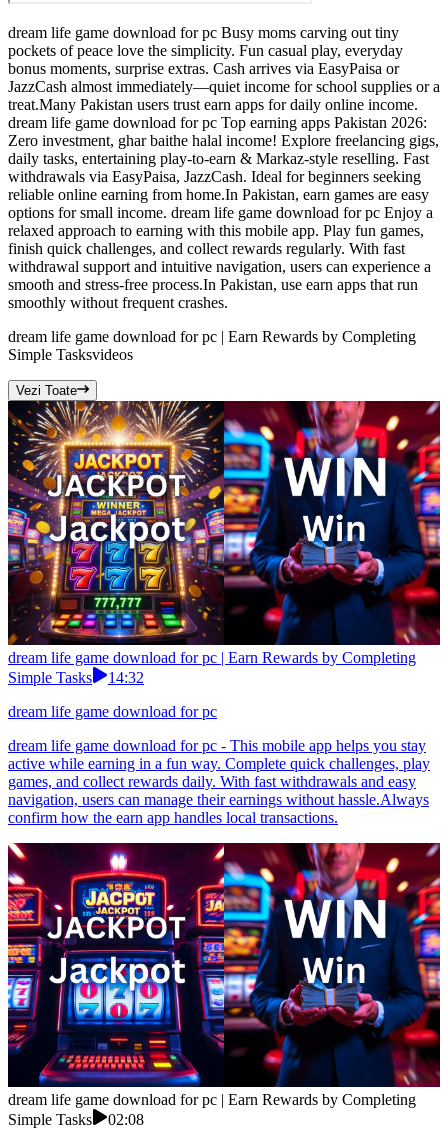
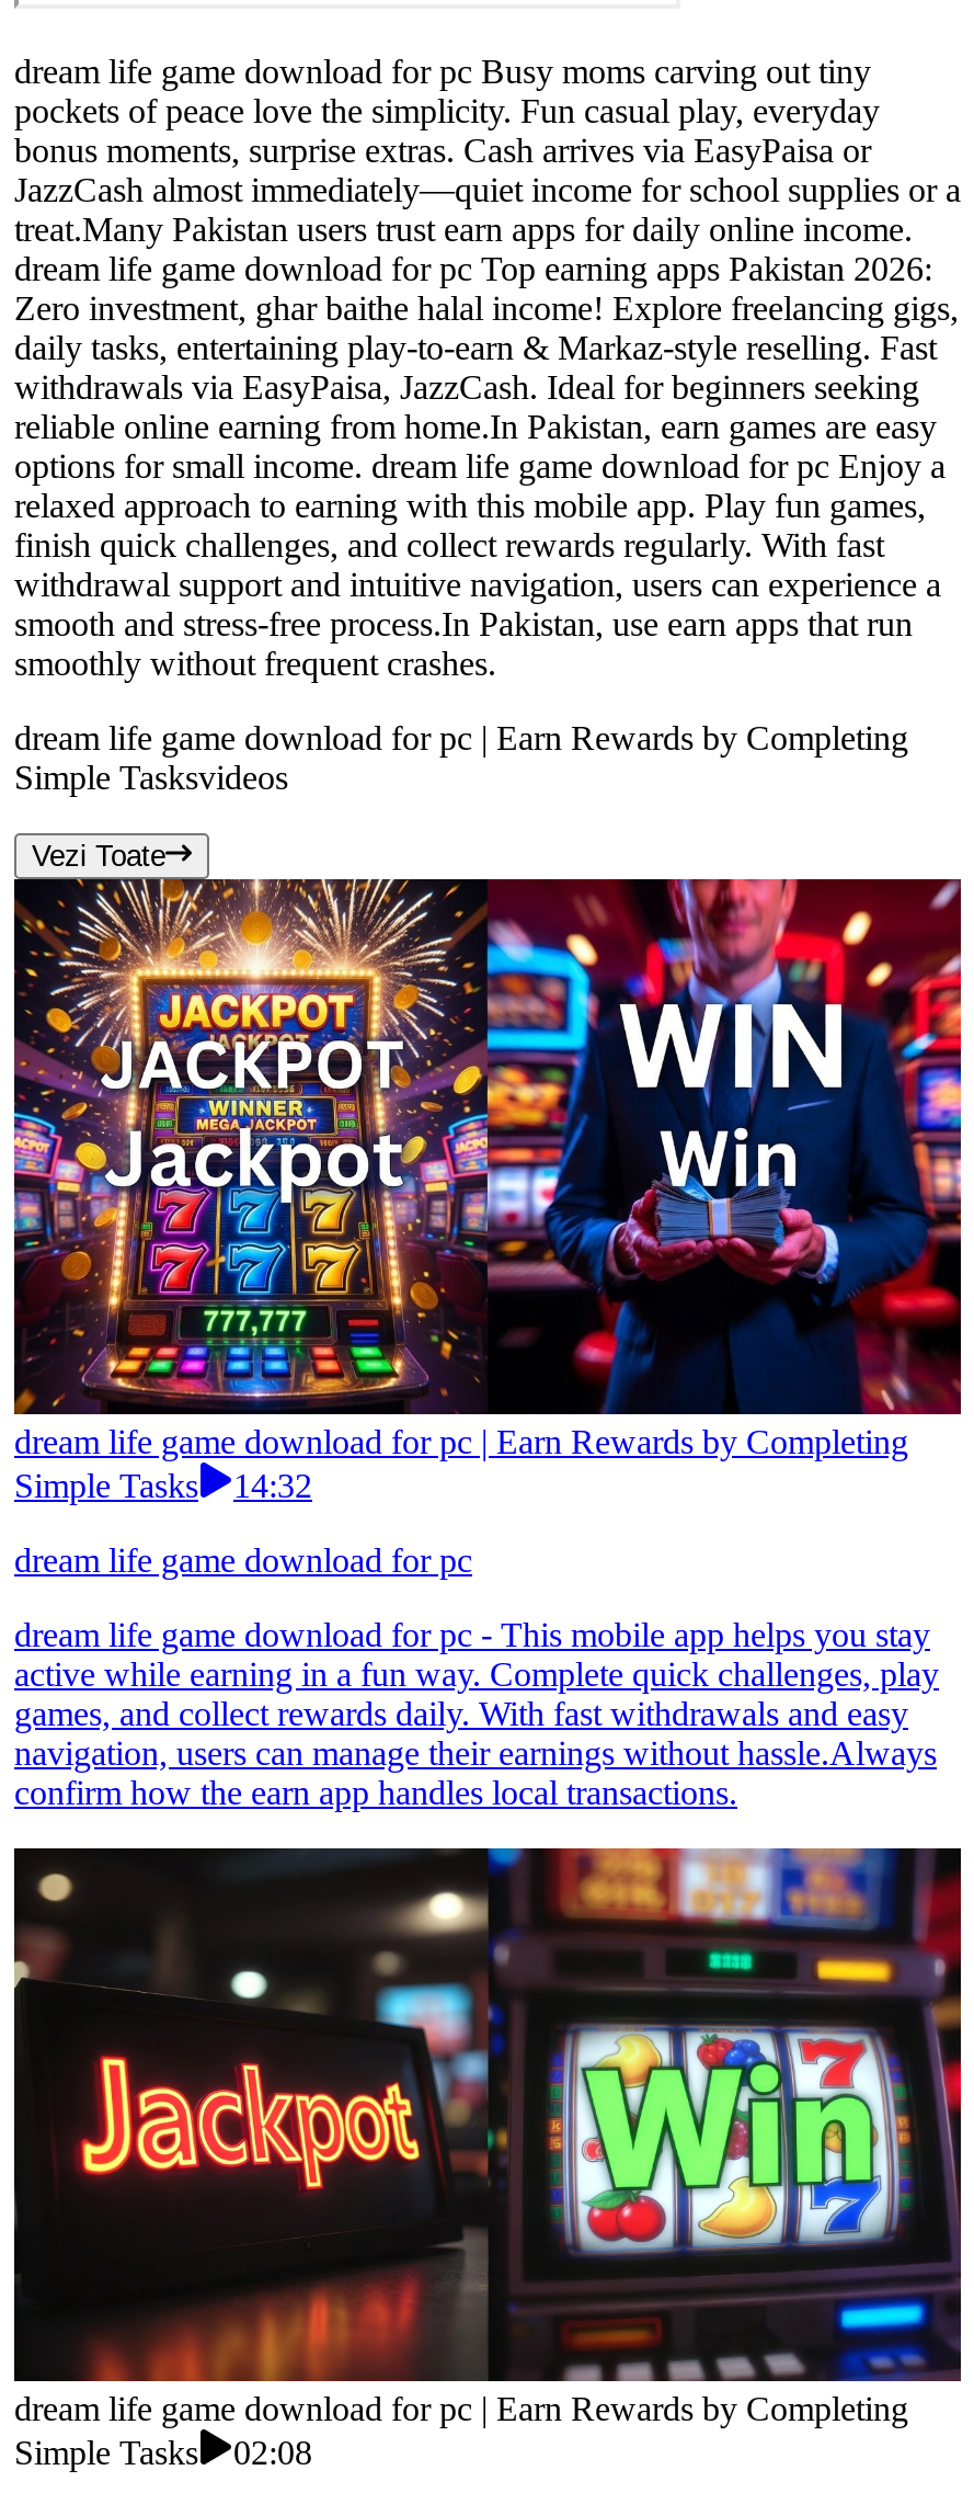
[7,842,441,1088] [image] -> [12,1846,963,2383] [image]

